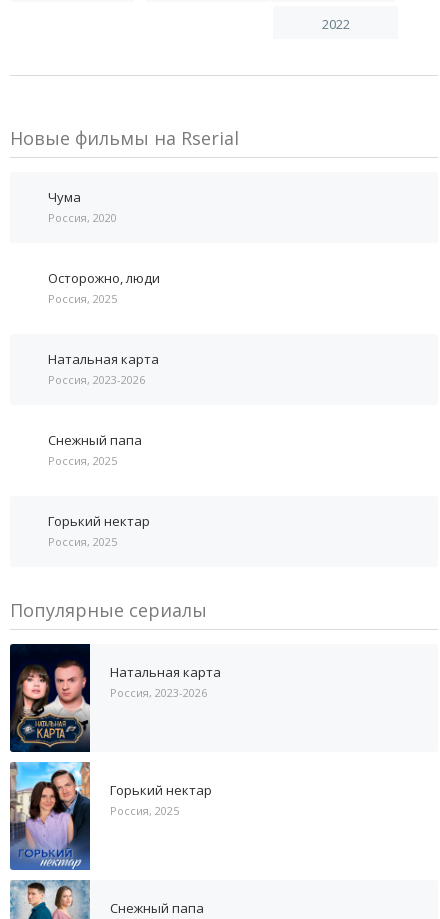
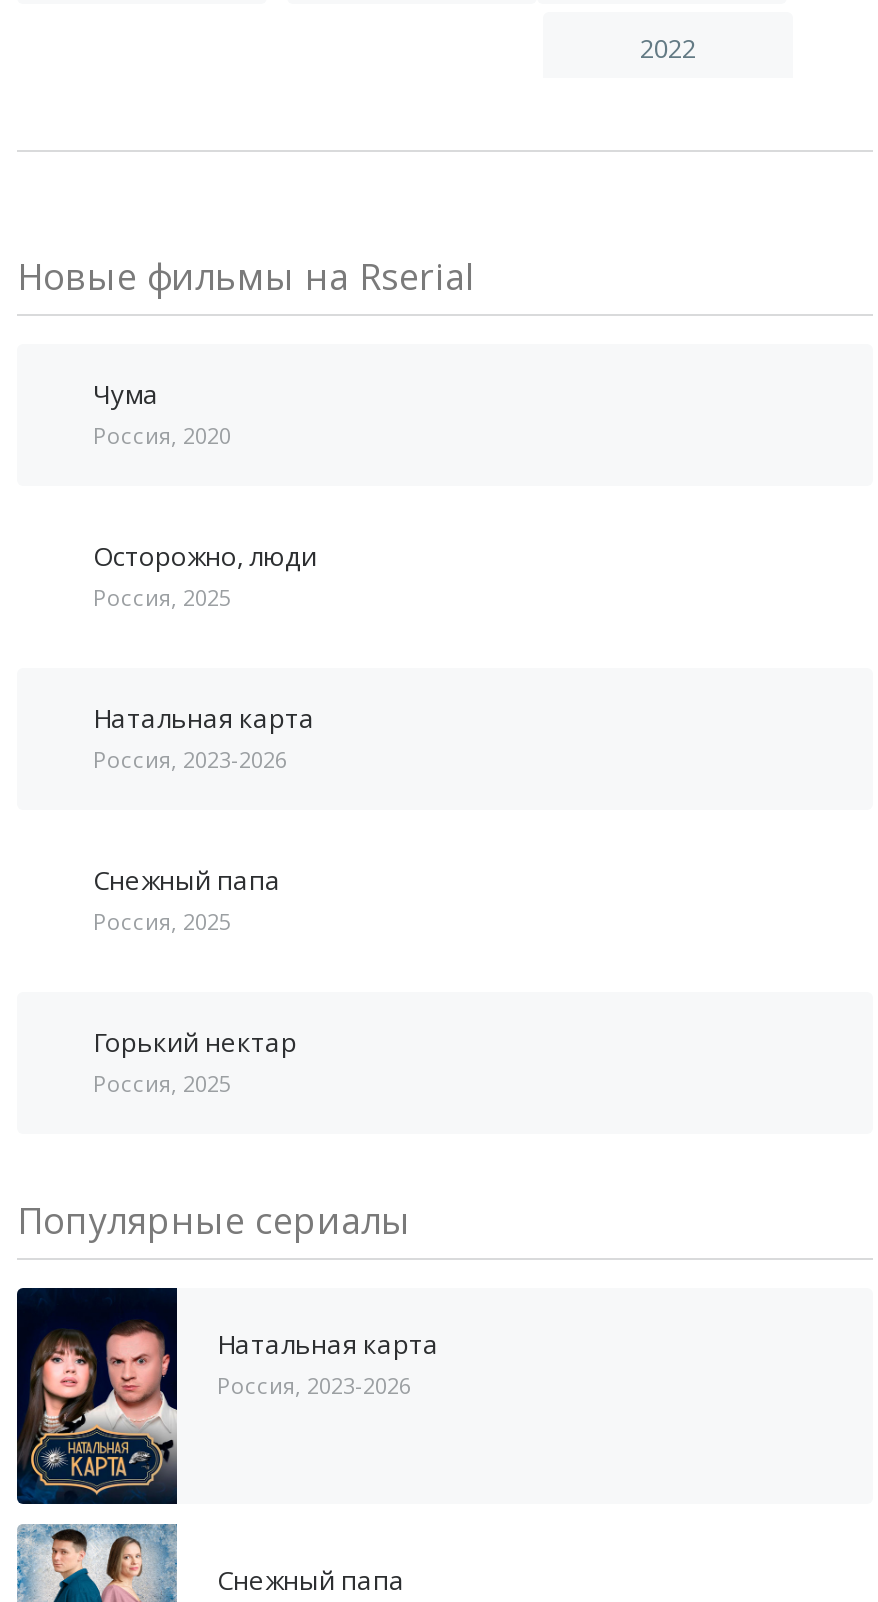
[9,761,212,871] [image] | Горький нектар | Россия, 2025 -> none

